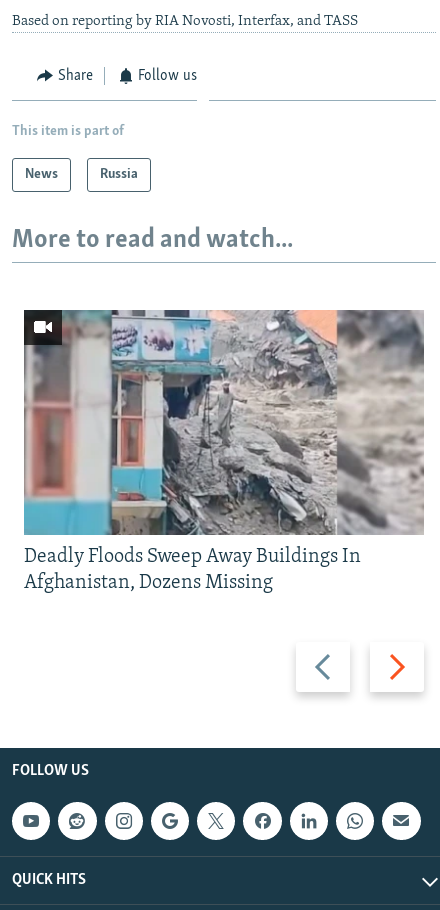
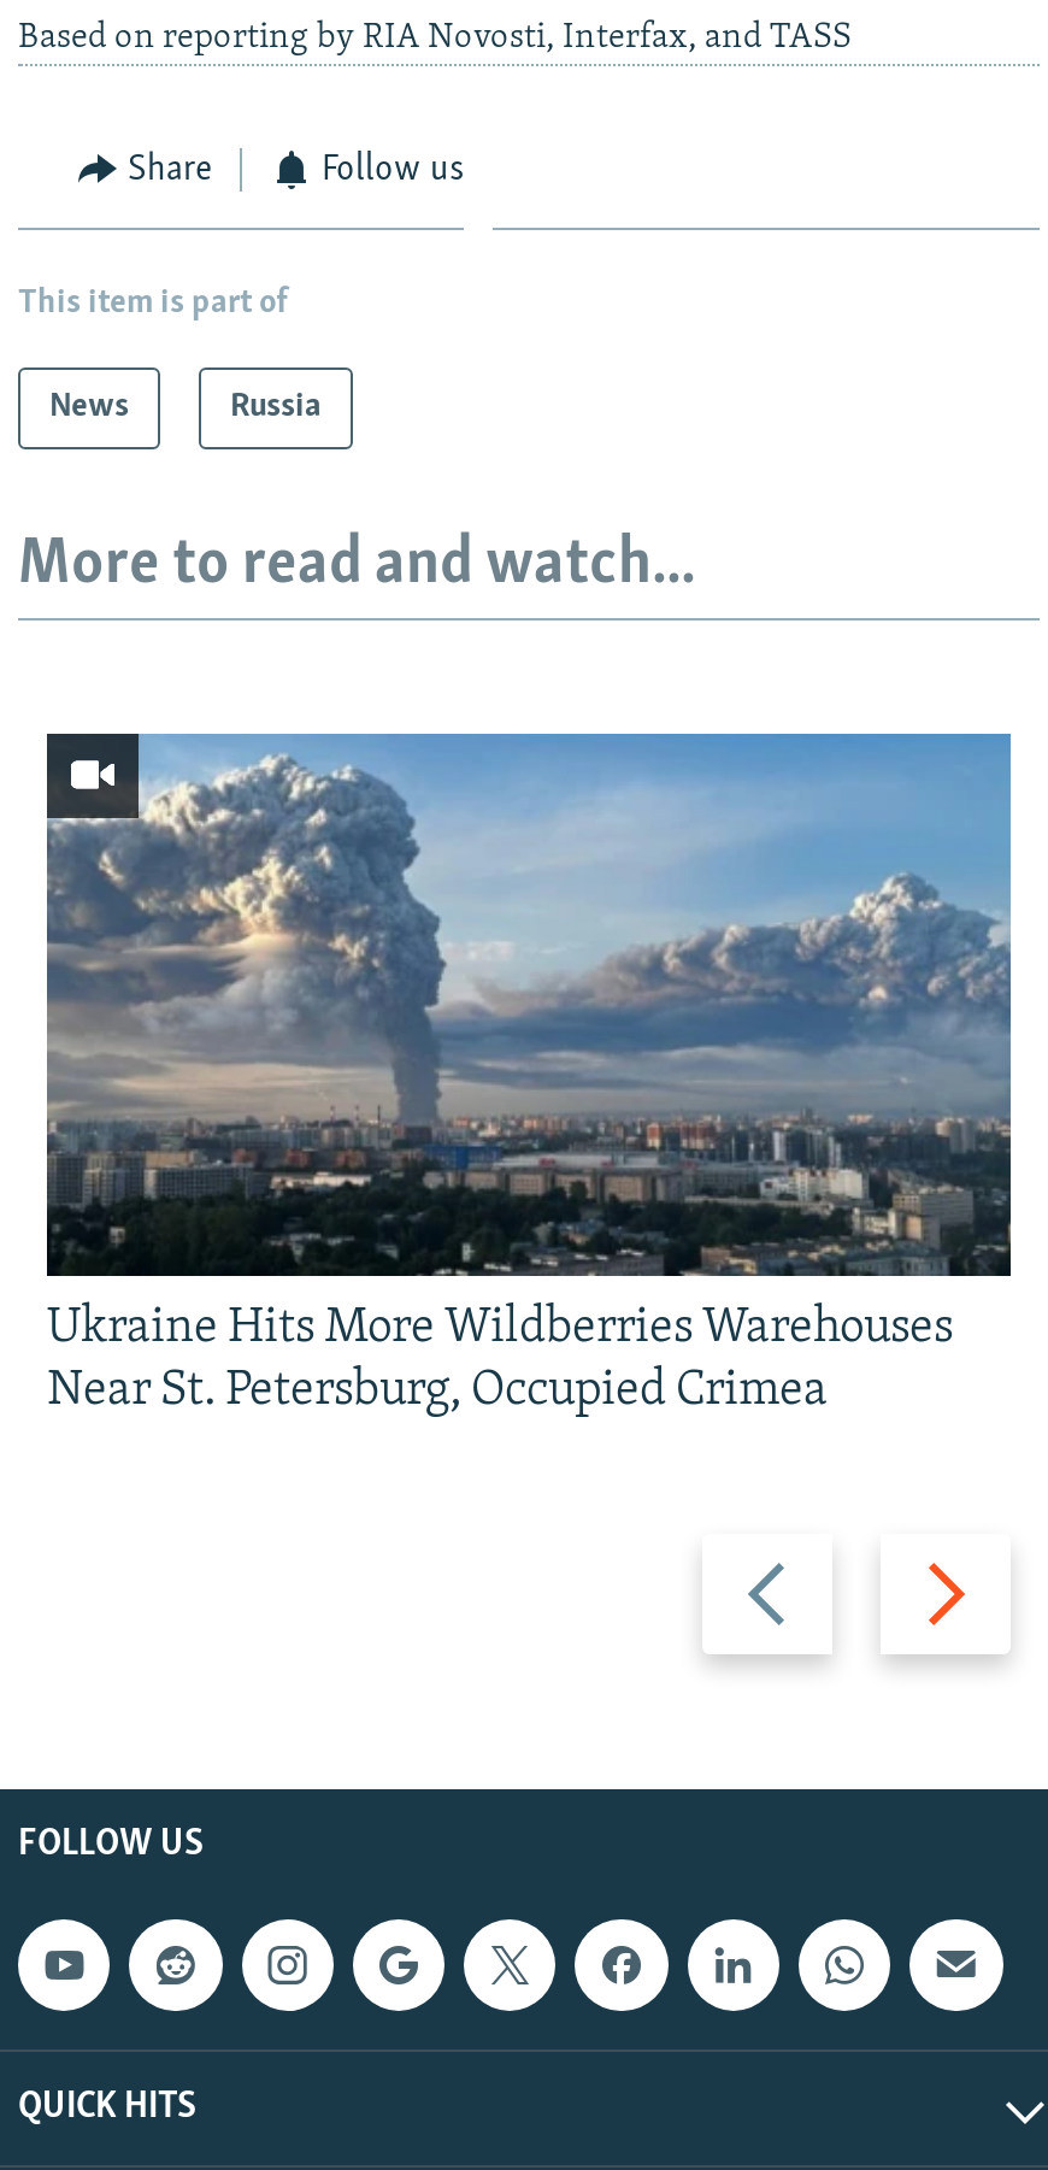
[23,309,425,593] [image] | Deadly Floods Sweep Away Buildings In | Afghanistan, Dozens Missing -> [45,731,1013,1416] [image] | Ukraine Hits More Wildberries Warehouses | Near St. Petersburg, Occupied Crimea

